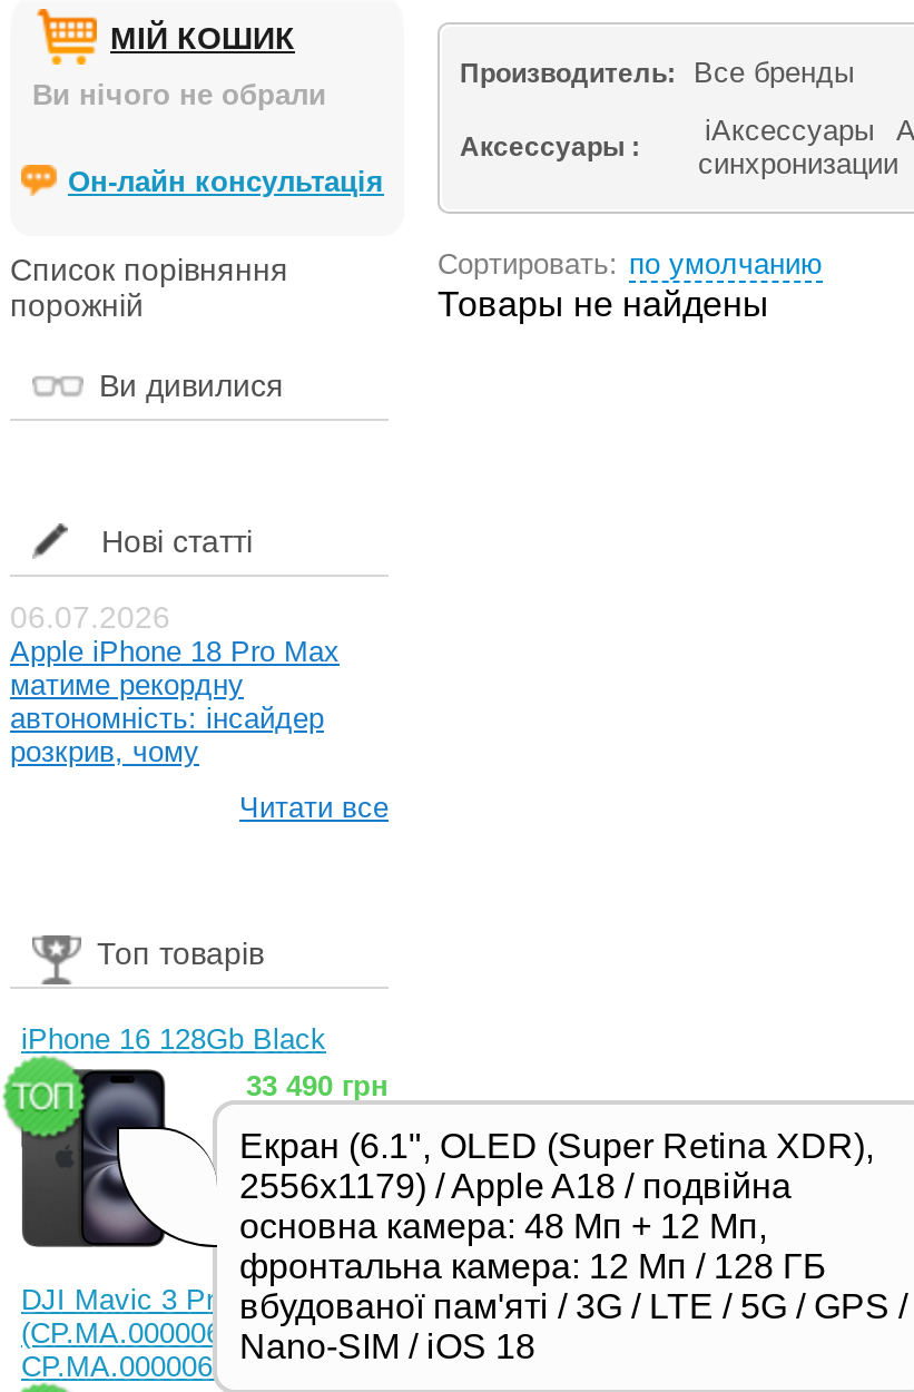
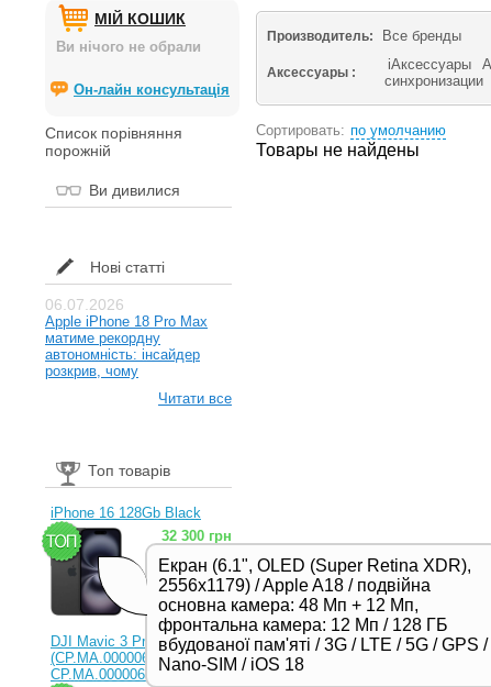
[246,1069,389,1102] 33 490 грн -> [161,528,232,544] 32 300 грн

